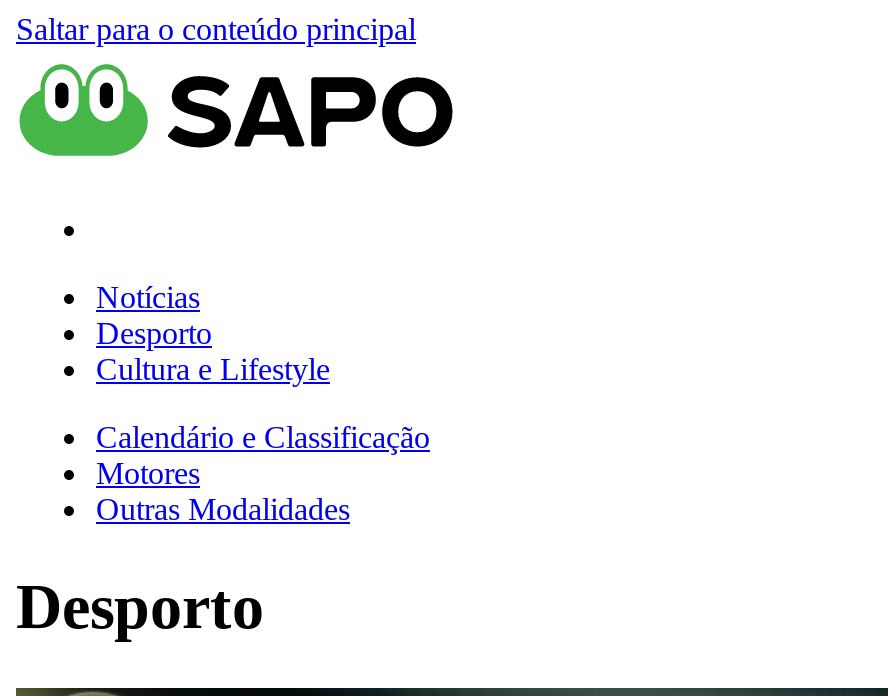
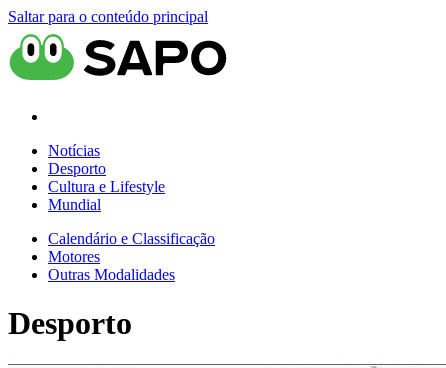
none -> [48,196,101,213] Mundial

